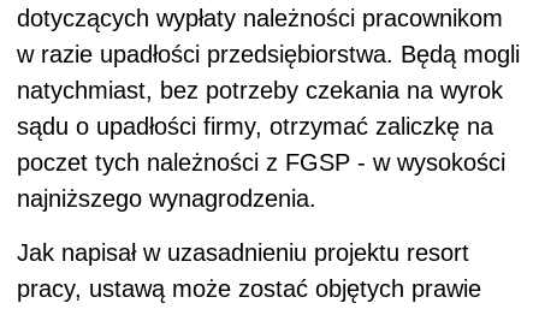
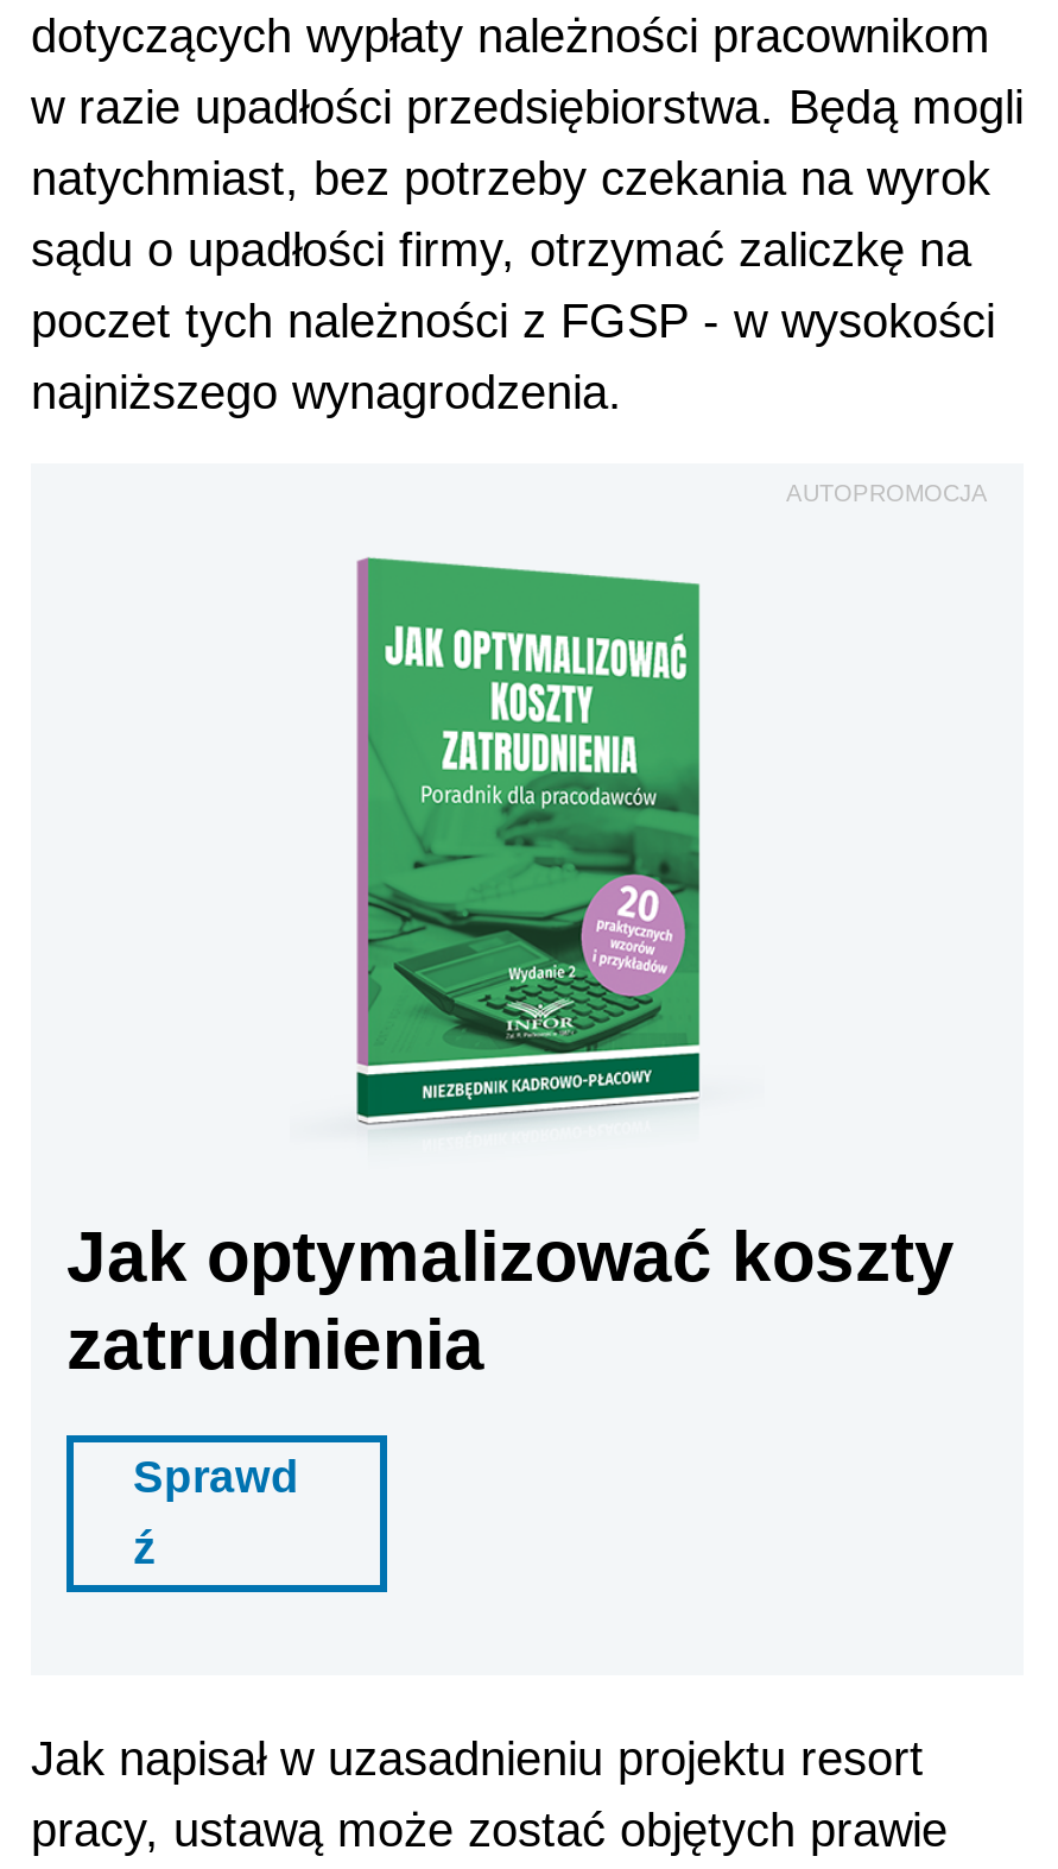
none -> [66,556,955,1573] [image] | Jak optymalizować koszty | zatrudnienia | Sprawd | ź
none -> [786,480,988,506] AUTOPROMOCJA

